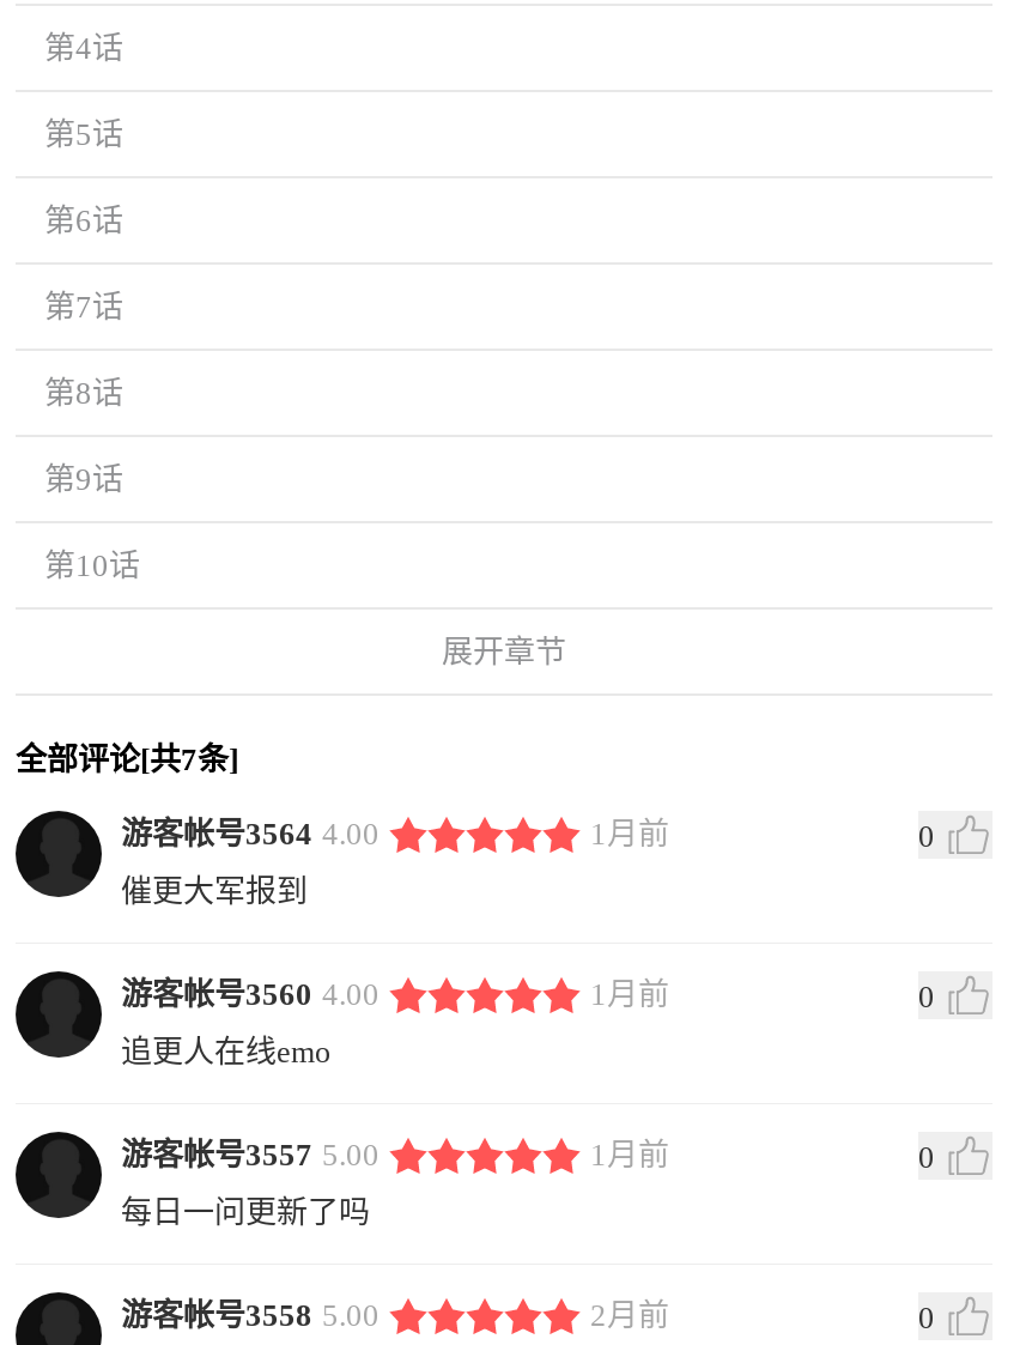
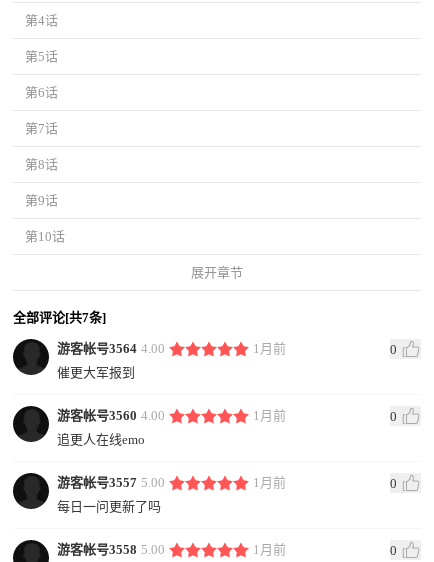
[590,1298,669,1334] 2月前 -> [253,542,286,557] 1月前

